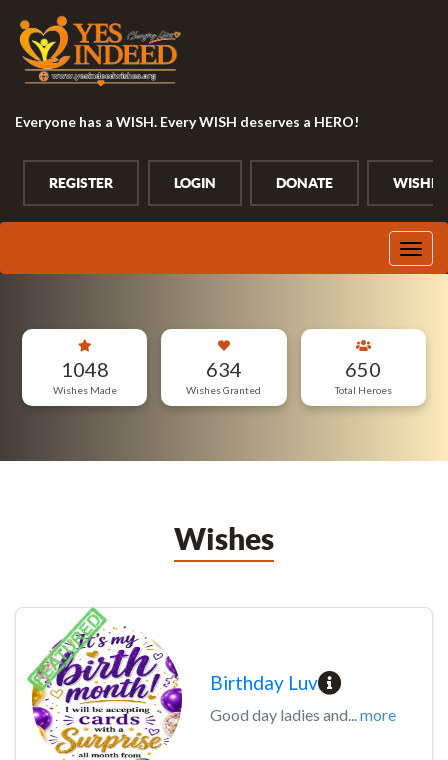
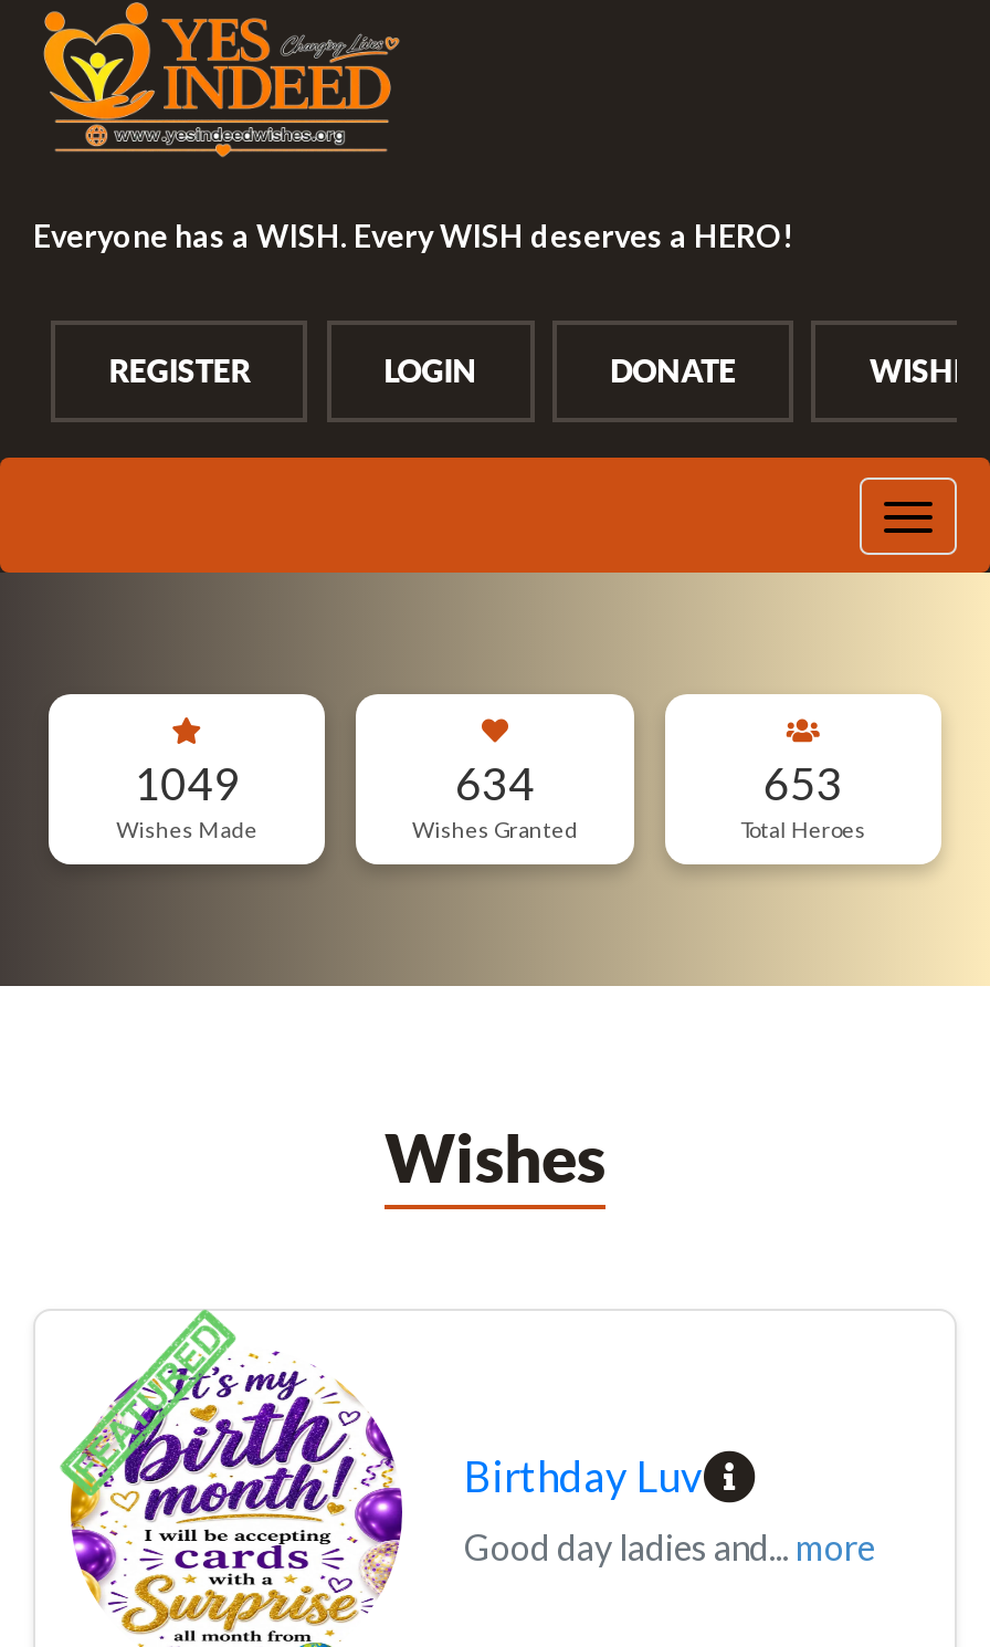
[61,357,109,381] 1048 -> [134,756,240,809] 1049
[345,357,381,381] 650 -> [763,756,843,809] 653

